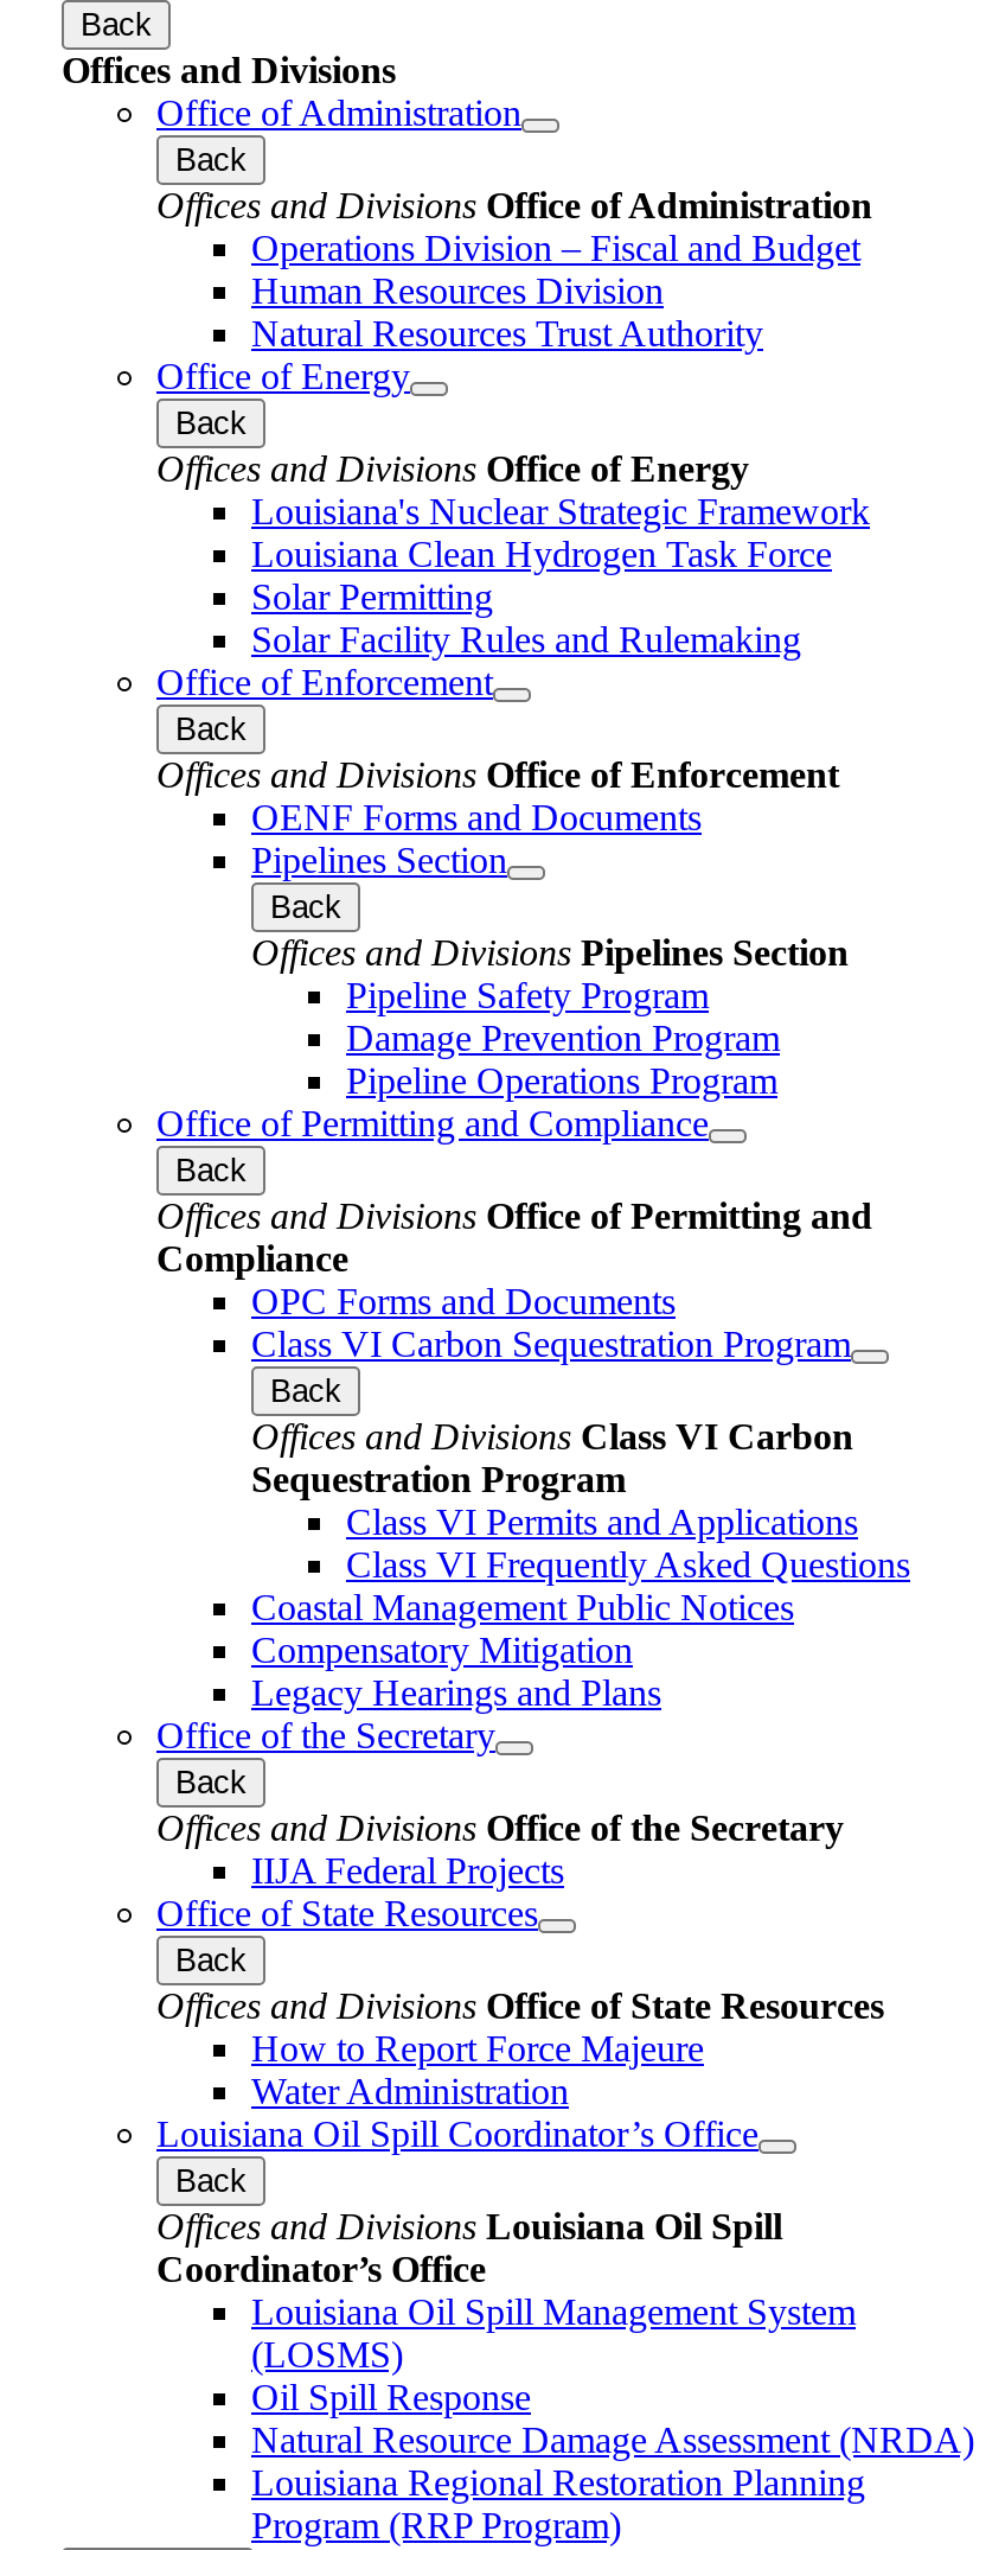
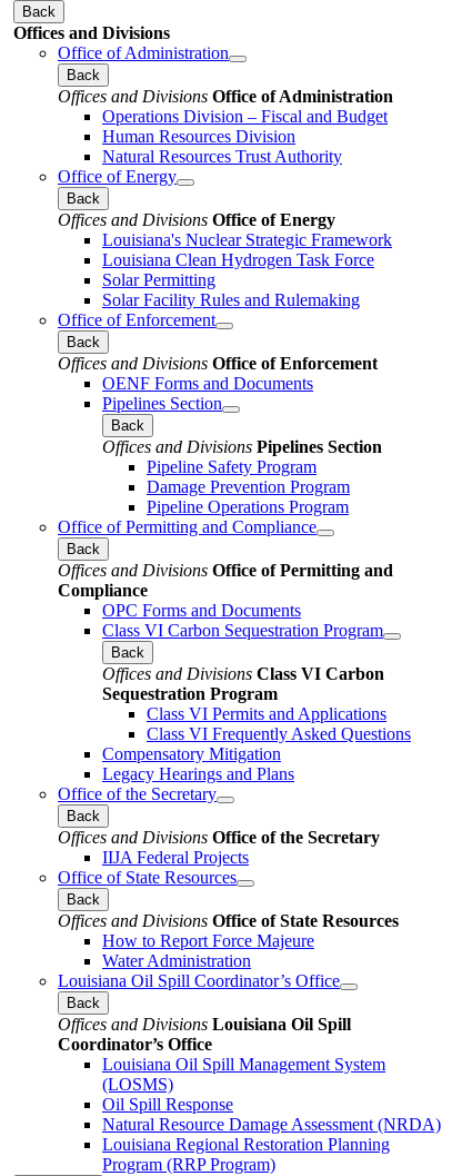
[251,1586,794,1626] Coastal Management Public Notices -> none

